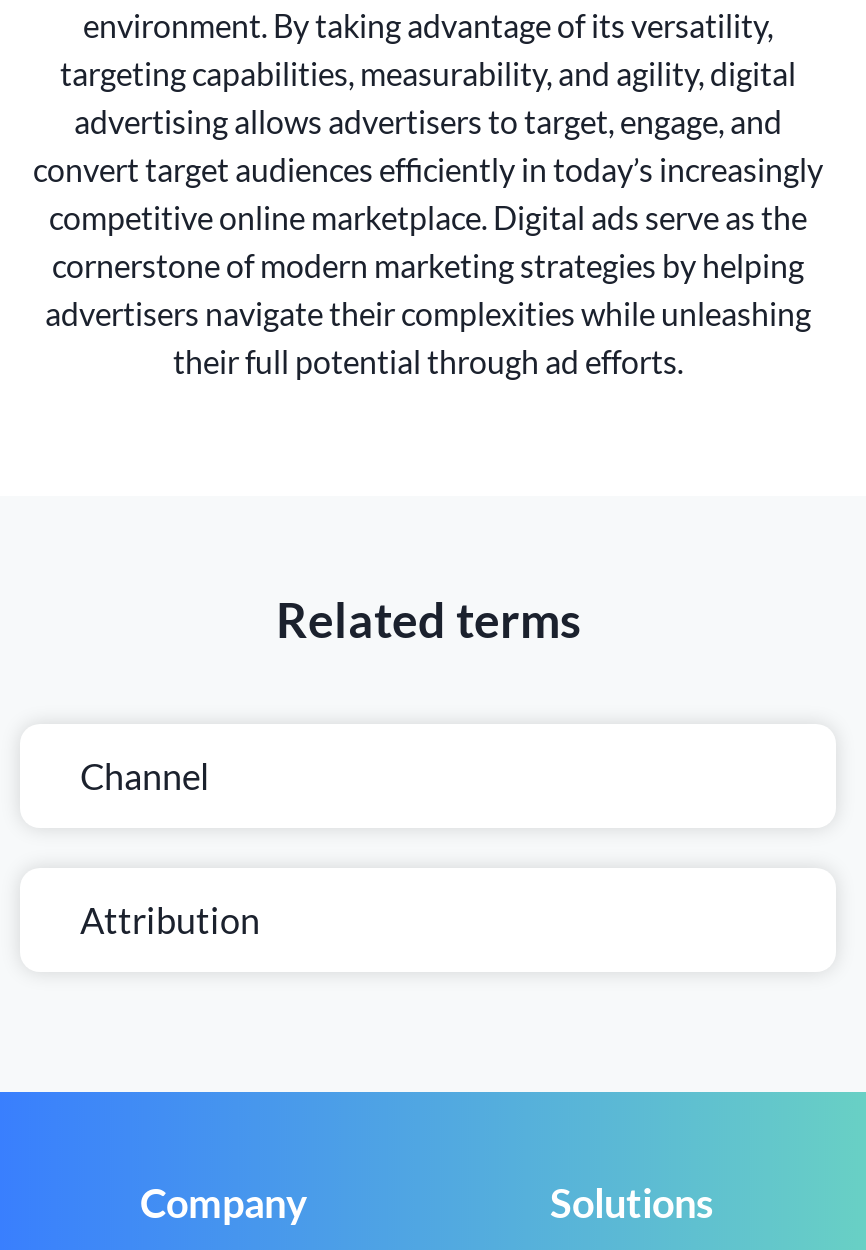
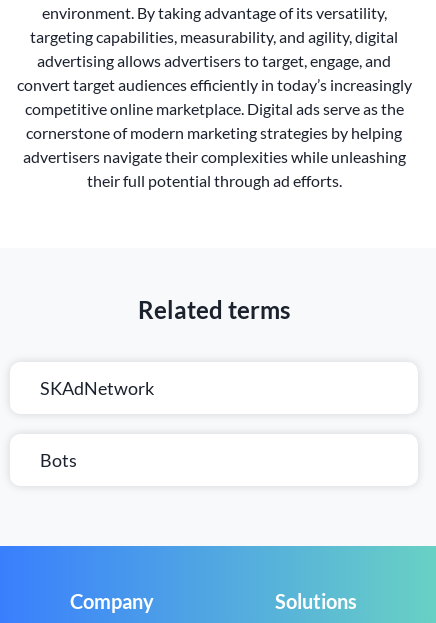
[80,754,210,798] Channel -> [40,377,154,399] SKAdNetwork
[80,898,260,942] Attribution -> [40,449,77,471] Bots

